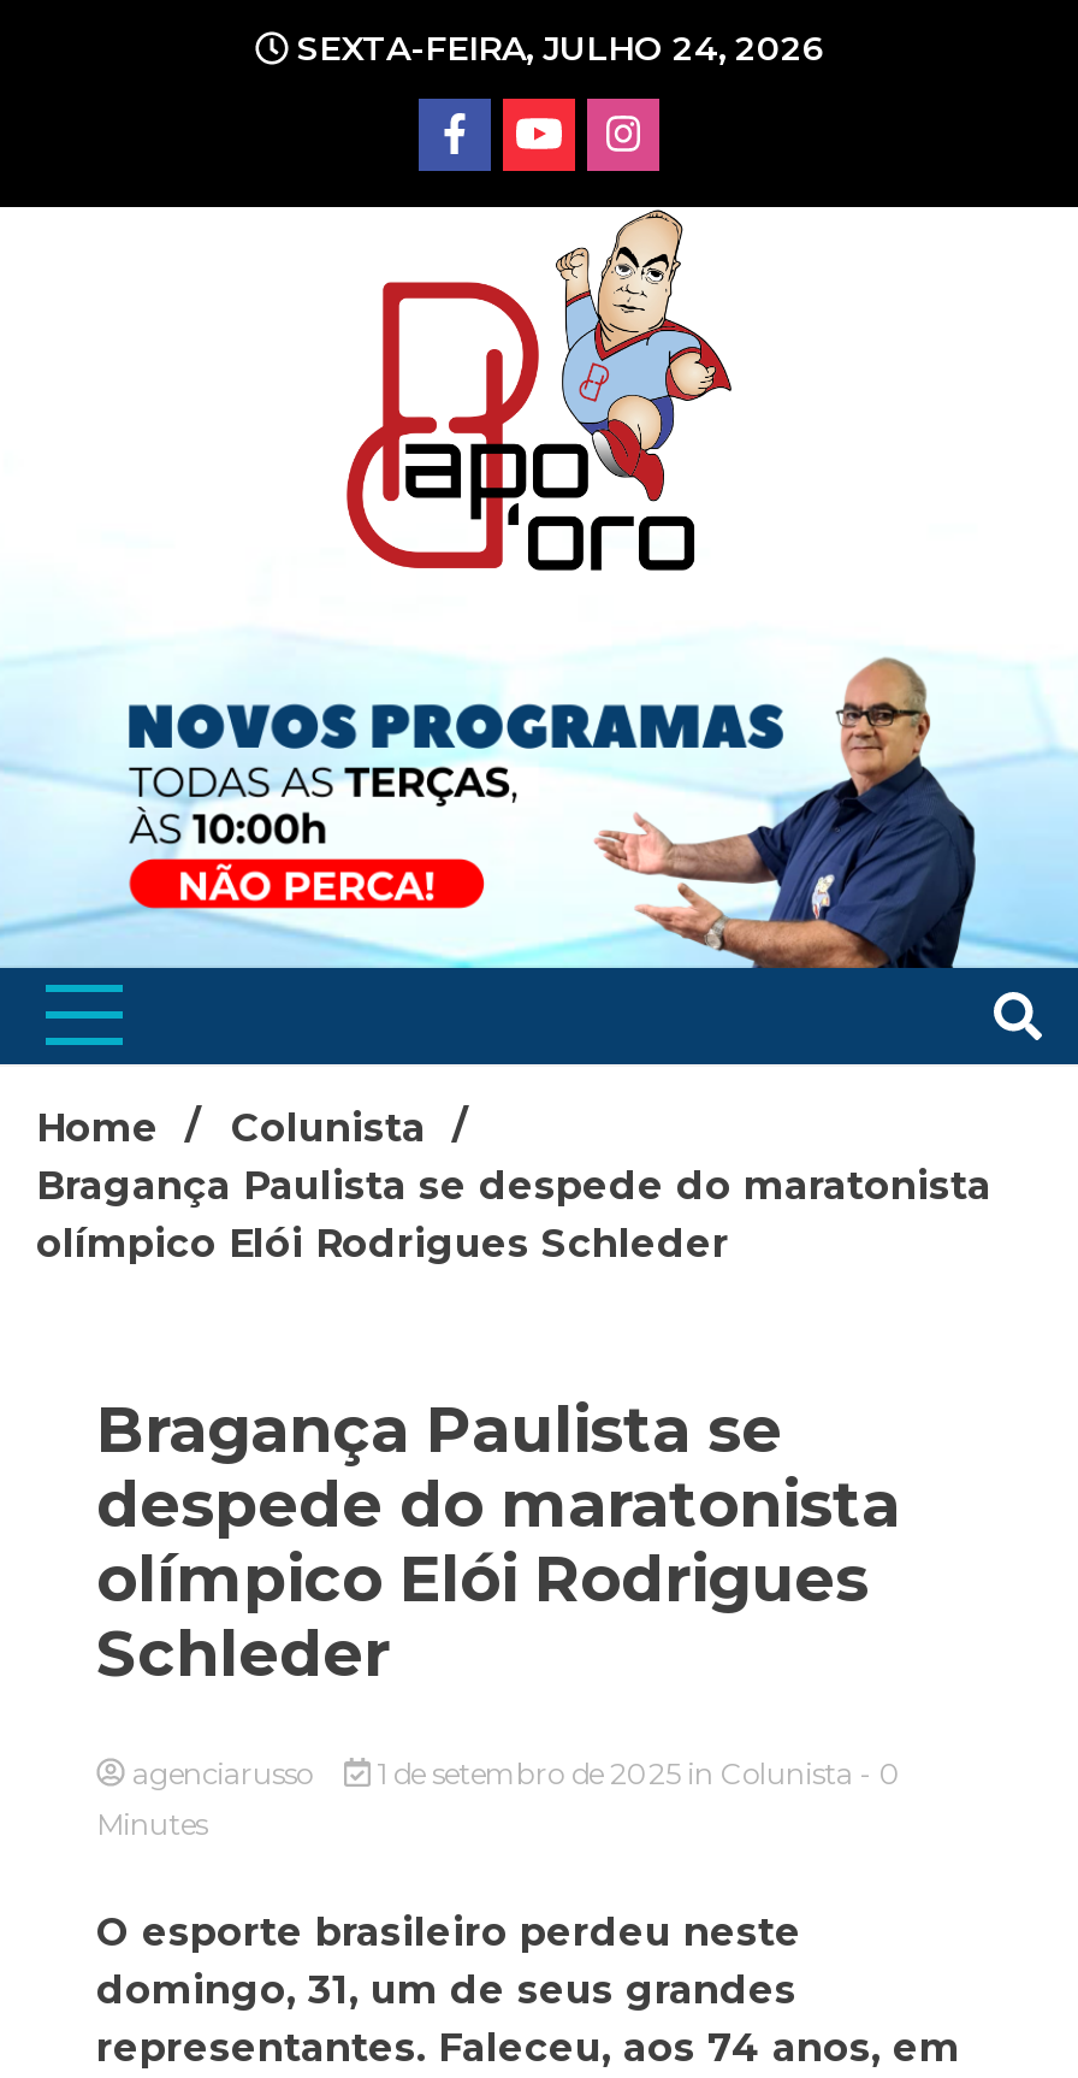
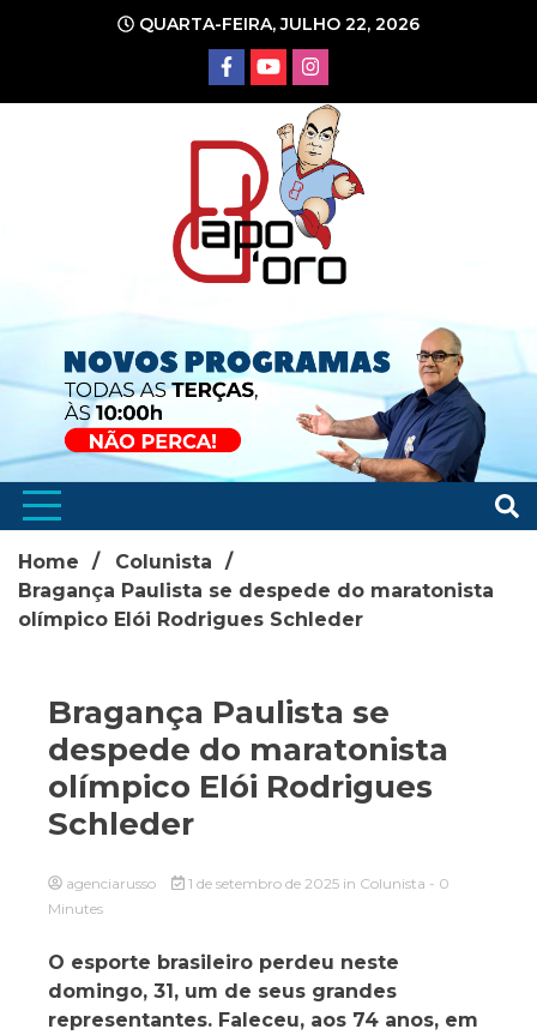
[288,26,824,70] SEXTA-FEIRA, JULHO 24, 2026 -> [134,13,420,35] QUARTA-FEIRA, JULHO 22, 2026

